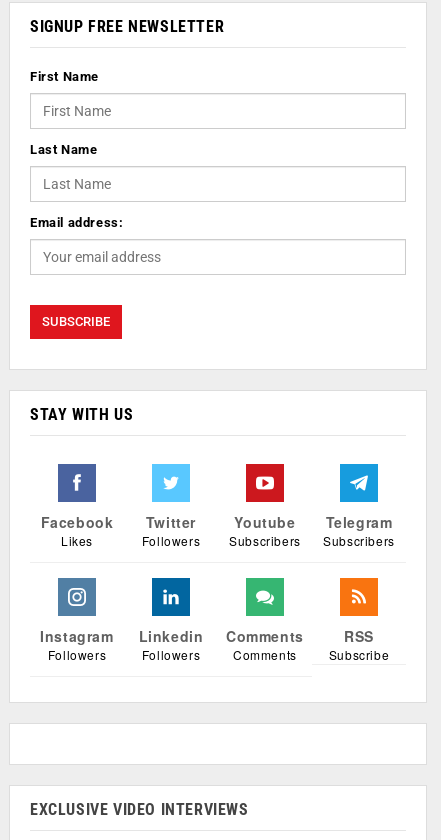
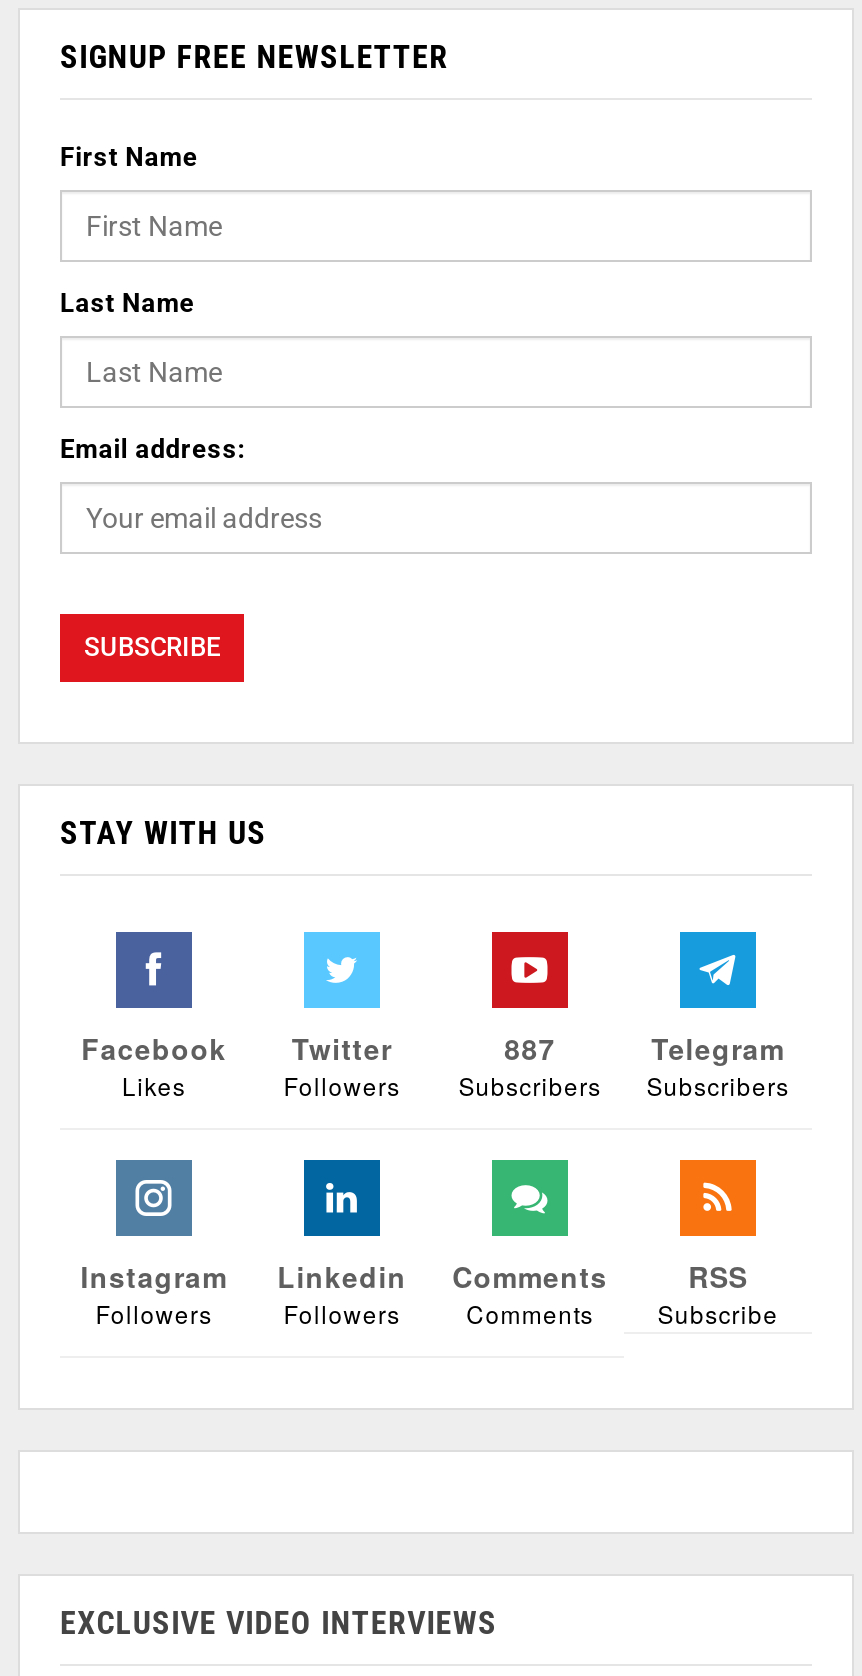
[234,512,296,532] Youtube -> [504,1027,556,1067] 887

